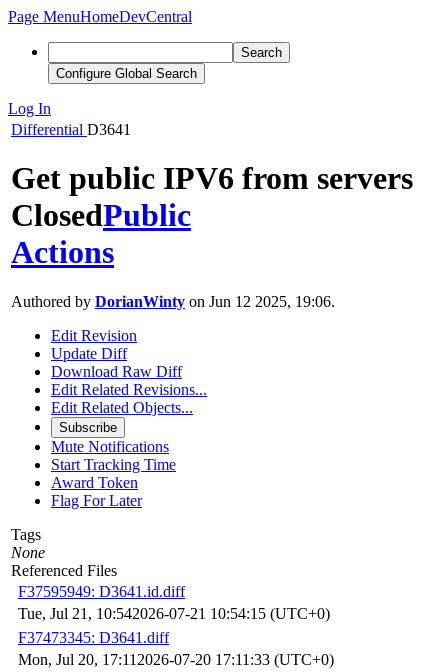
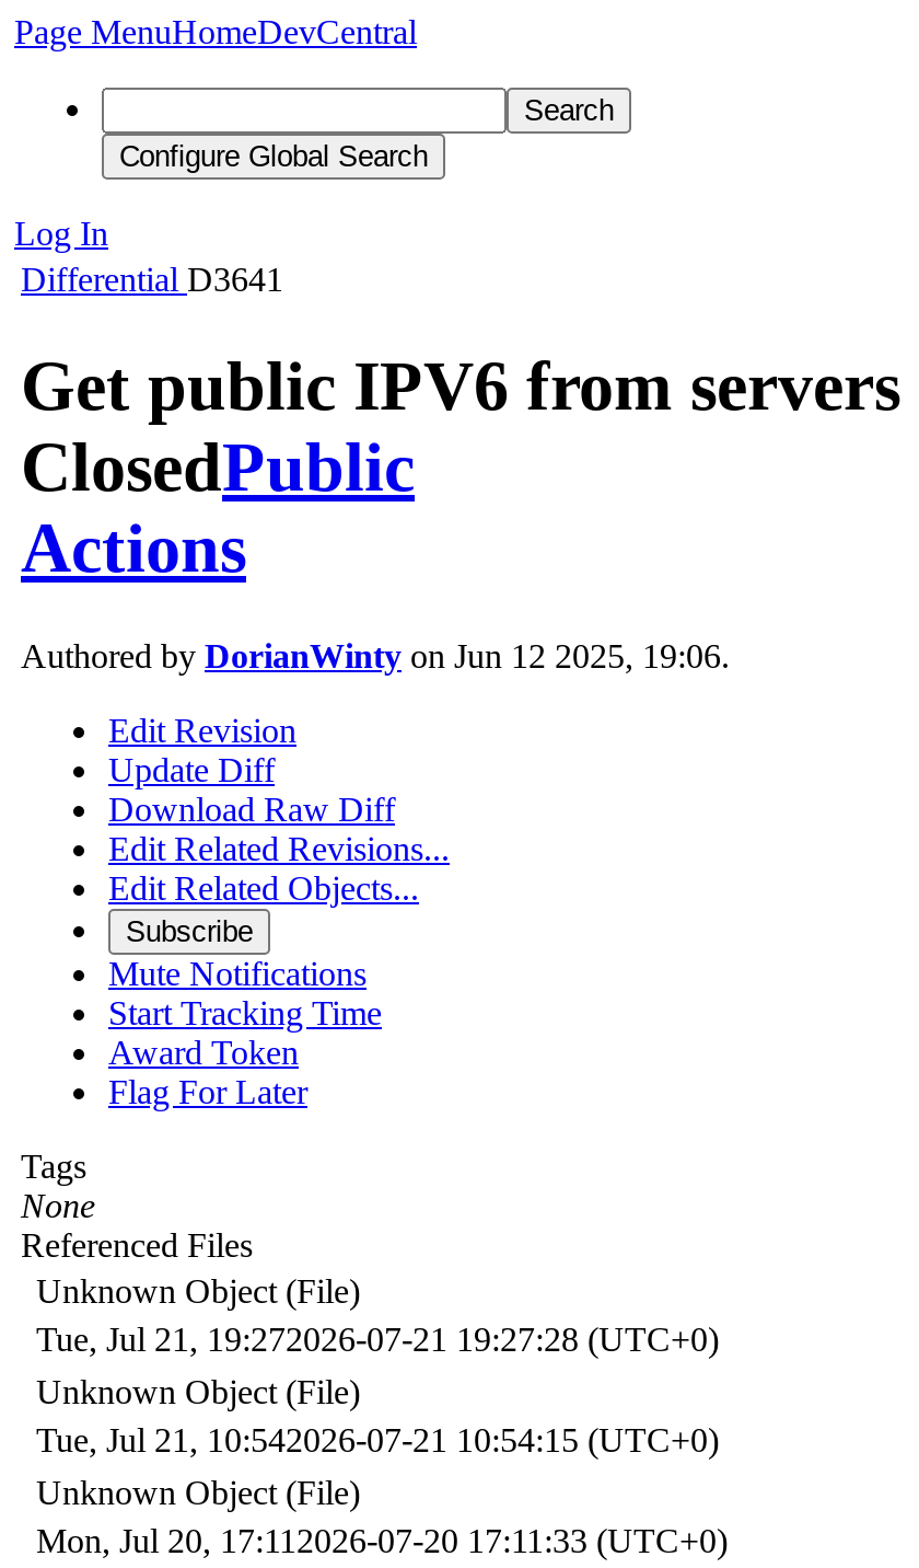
[18,583,185,600] F37595949: D3641.id.diff -> [36,1272,719,1410] Unknown Object (File) | Tue, Jul 21, 19:272026-07-21 19:27:28 (UTC+0) | Unknown Object (File)
[18,629,169,646] F37473345: D3641.diff -> [36,1474,360,1511] Unknown Object (File)

